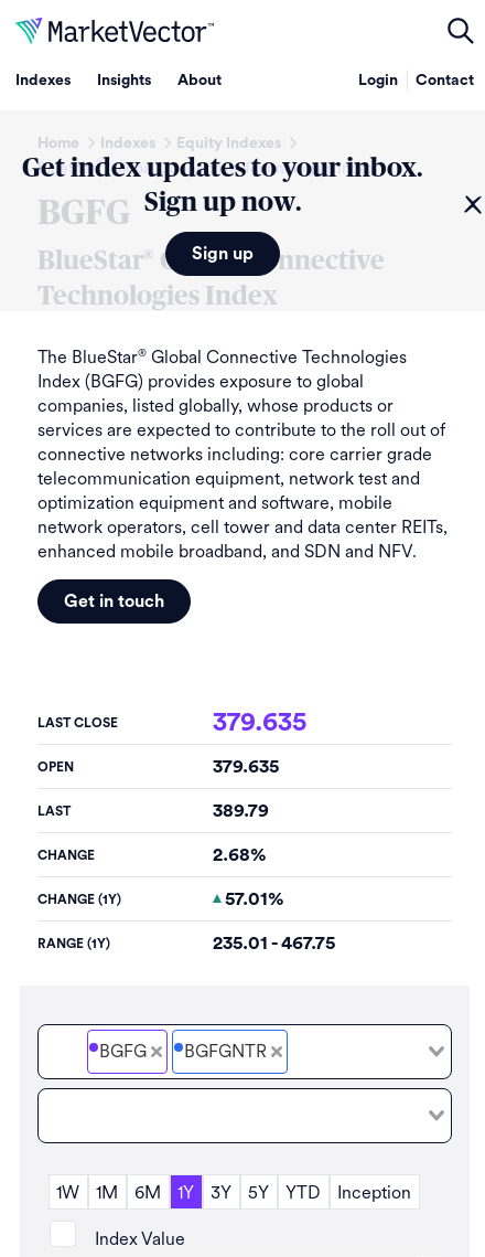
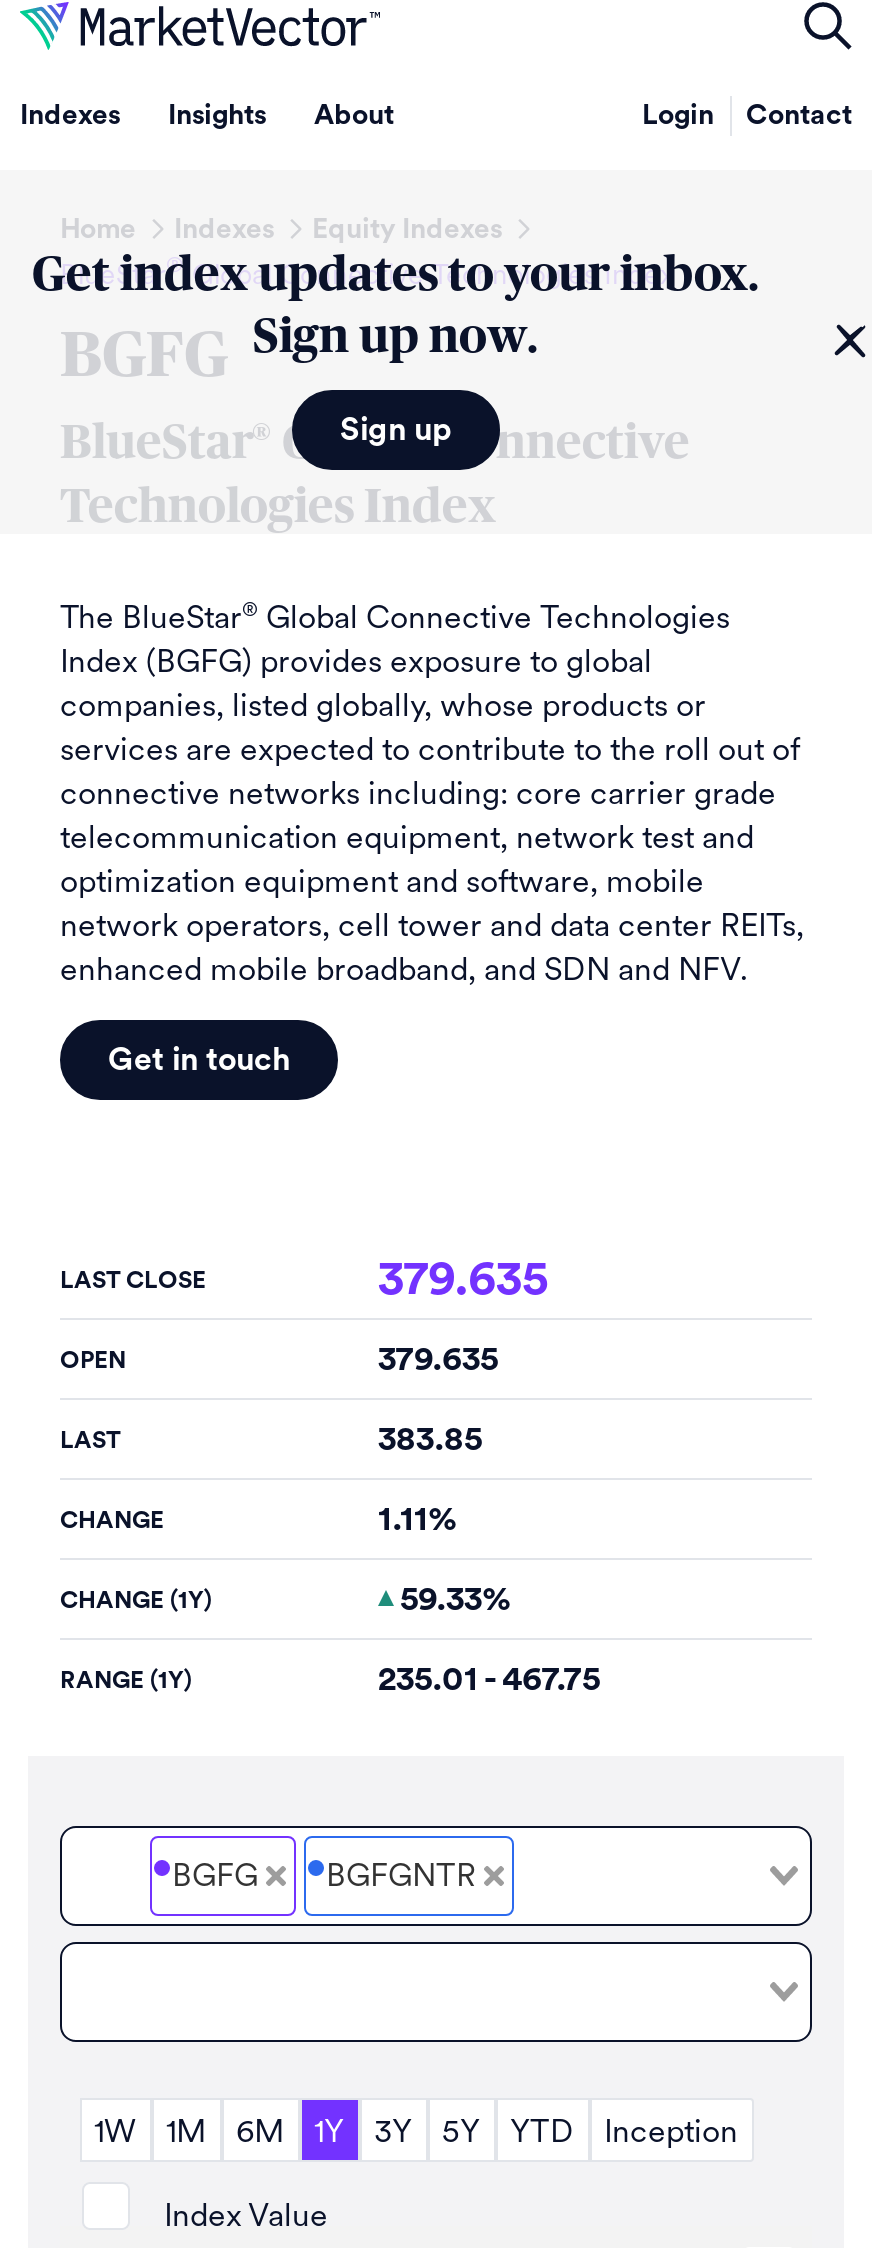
[213,801,269,819] 389.79 -> [378,1421,482,1455] 383.85
[213,845,267,864] 2.68% -> [378,1501,458,1535] 1.11%
[225,889,284,908] 57.01% -> [400,1581,512,1615] 59.33%

